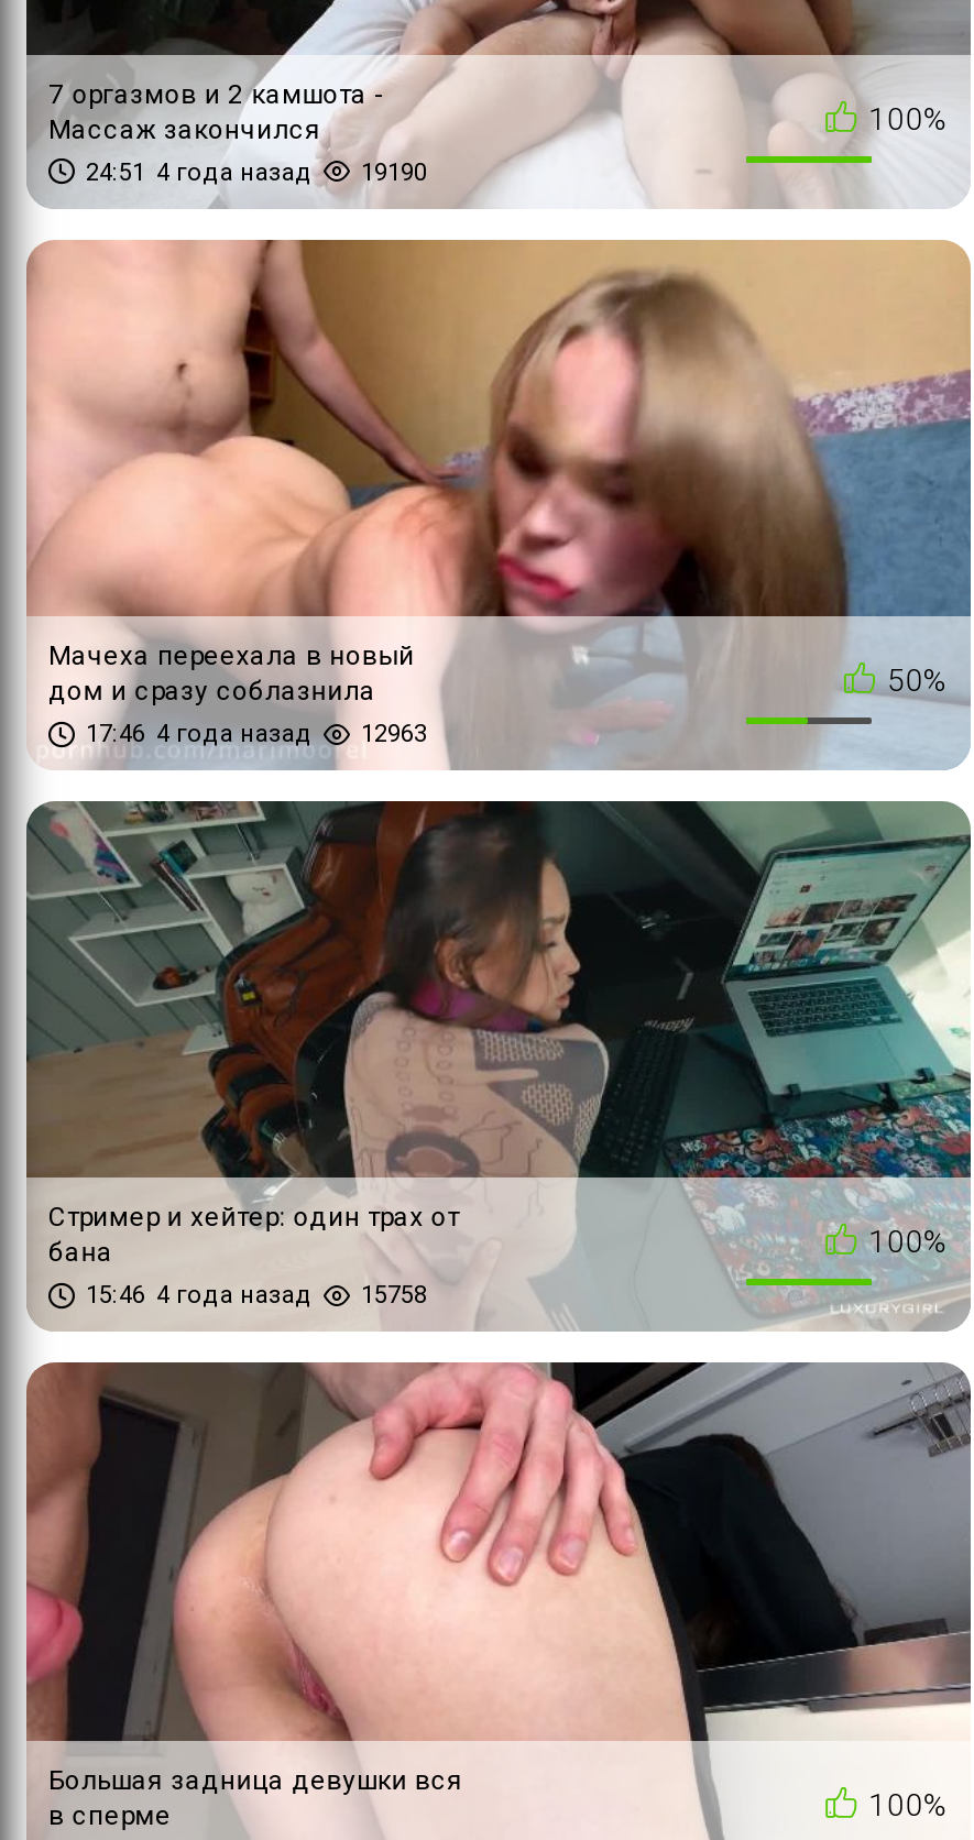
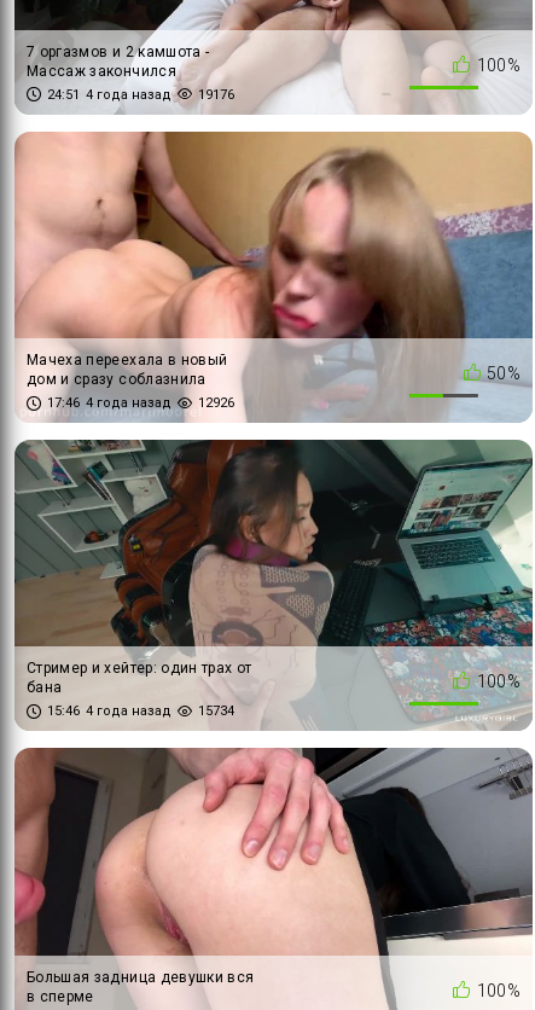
[361,158,427,187] 19190 -> [198,87,234,103] 19176
[361,720,427,749] 12963 -> [198,395,234,411] 12926
[86,1282,427,1311] 15:46 4 года назад 15758 -> [47,704,234,719] 15:46 4 года назад 15734

